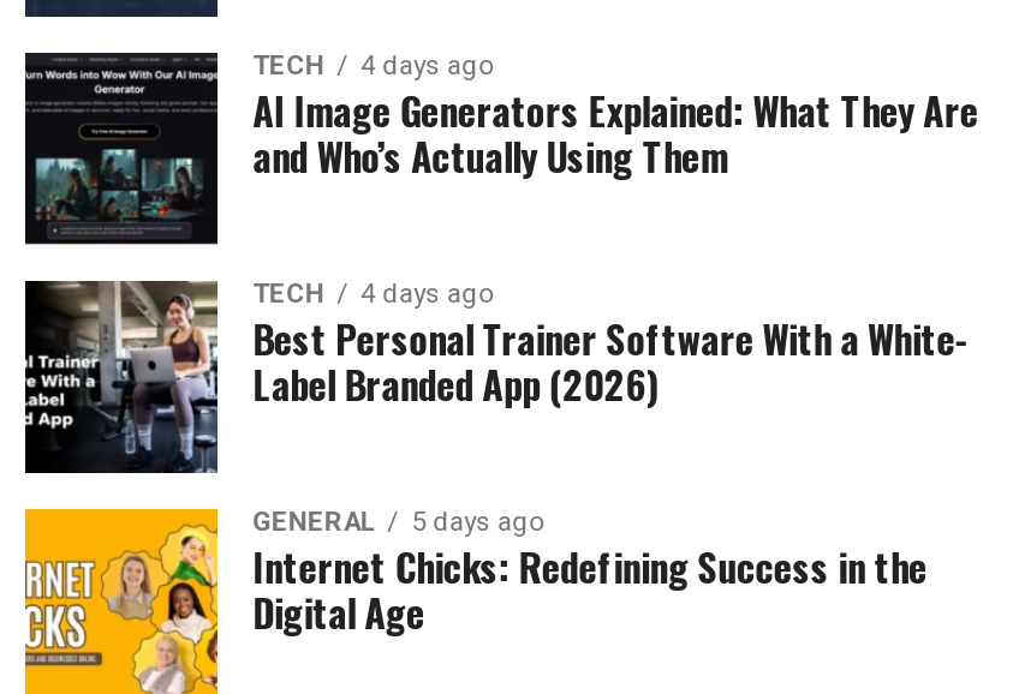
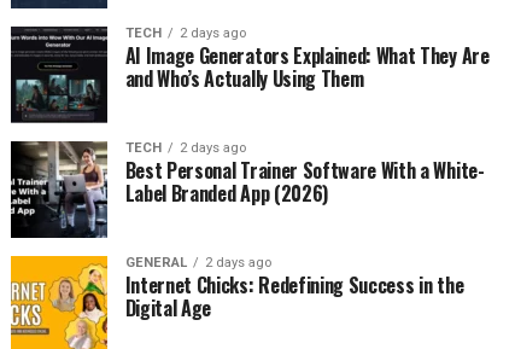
[253,50,493,82] TECH 4 days ago -> [125,25,246,41] TECH 2 days ago
[253,279,493,310] TECH 4 days ago -> [125,140,246,156] TECH 2 days ago
[253,507,544,538] GENERAL 5 days ago -> [125,255,271,271] GENERAL 2 days ago

